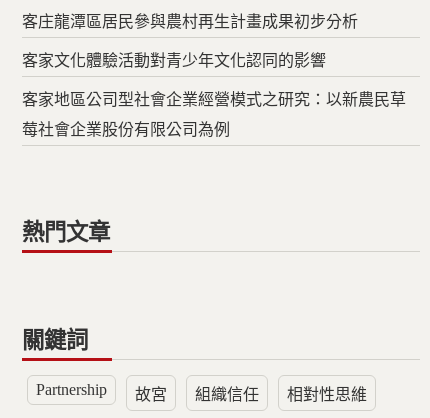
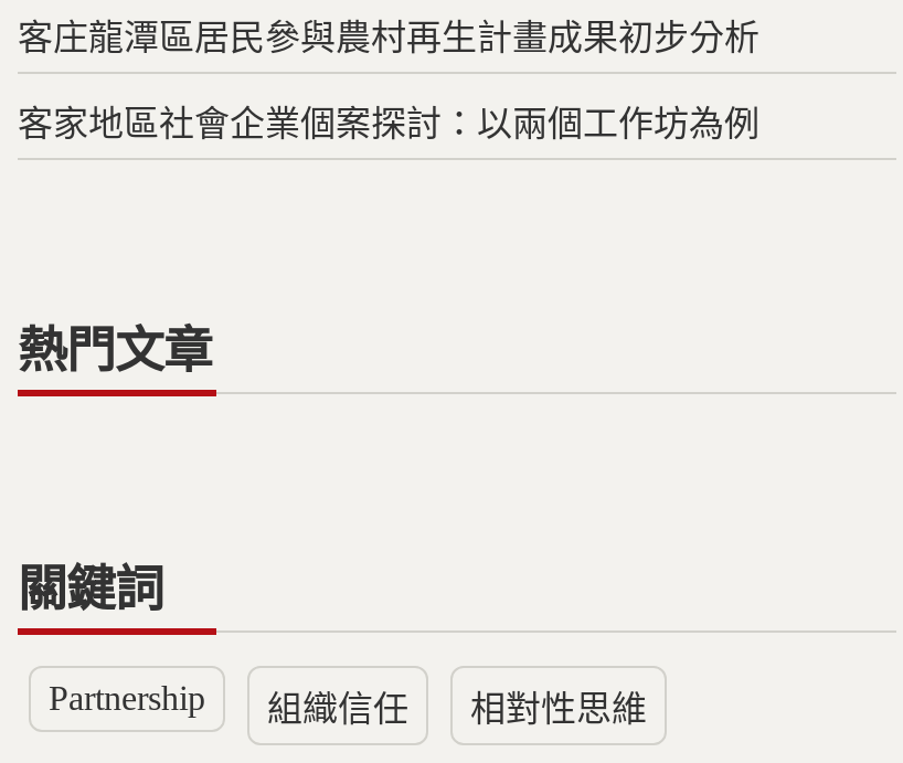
[22,52,406,138] 客家文化體驗活動對青少年文化認同的影響 | 客家地區公司型社會企業經營模式之研究：以新農民草 | 莓社會企業股份有限公司為例 -> [18,106,759,144] 客家地區社會企業個案探討：以兩個工作坊為例
[135,386,167,403] 故宮 -> none

